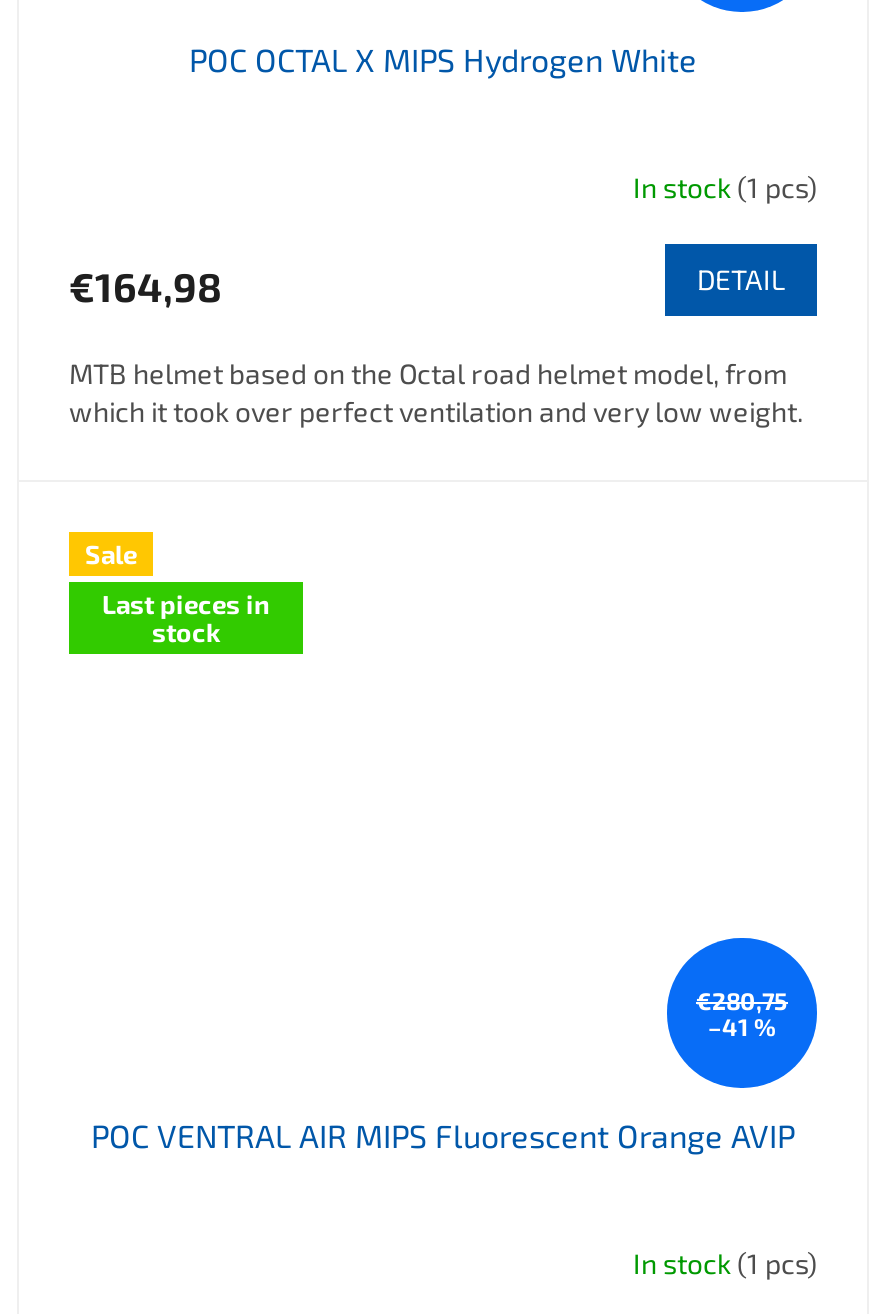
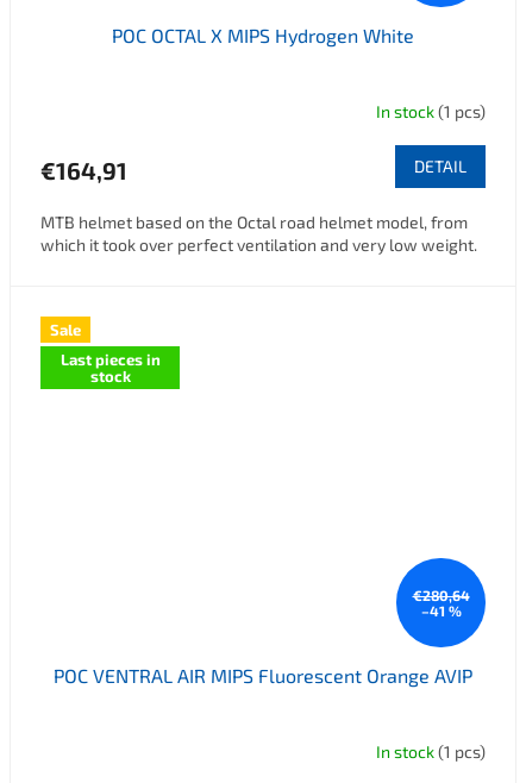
[69,262,221,310] €164,98 -> [40,156,127,184] €164,91
[696,986,788,1014] €280,75 -> [412,586,469,603] €280,64

